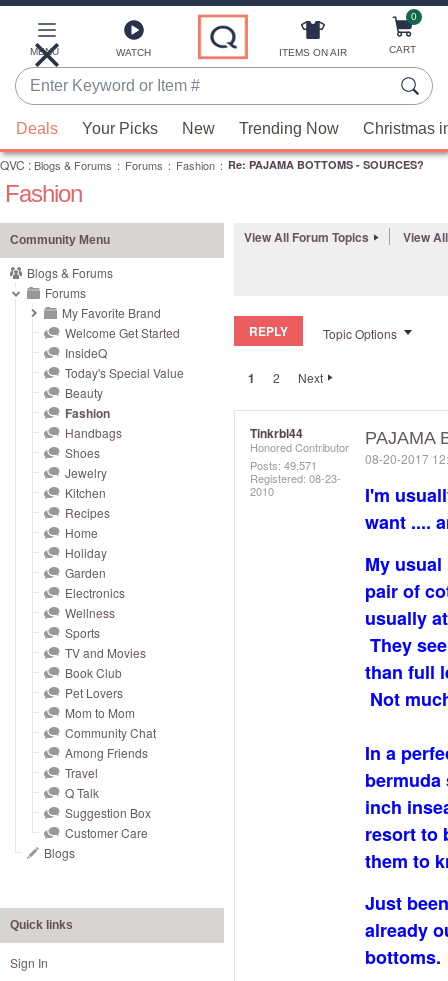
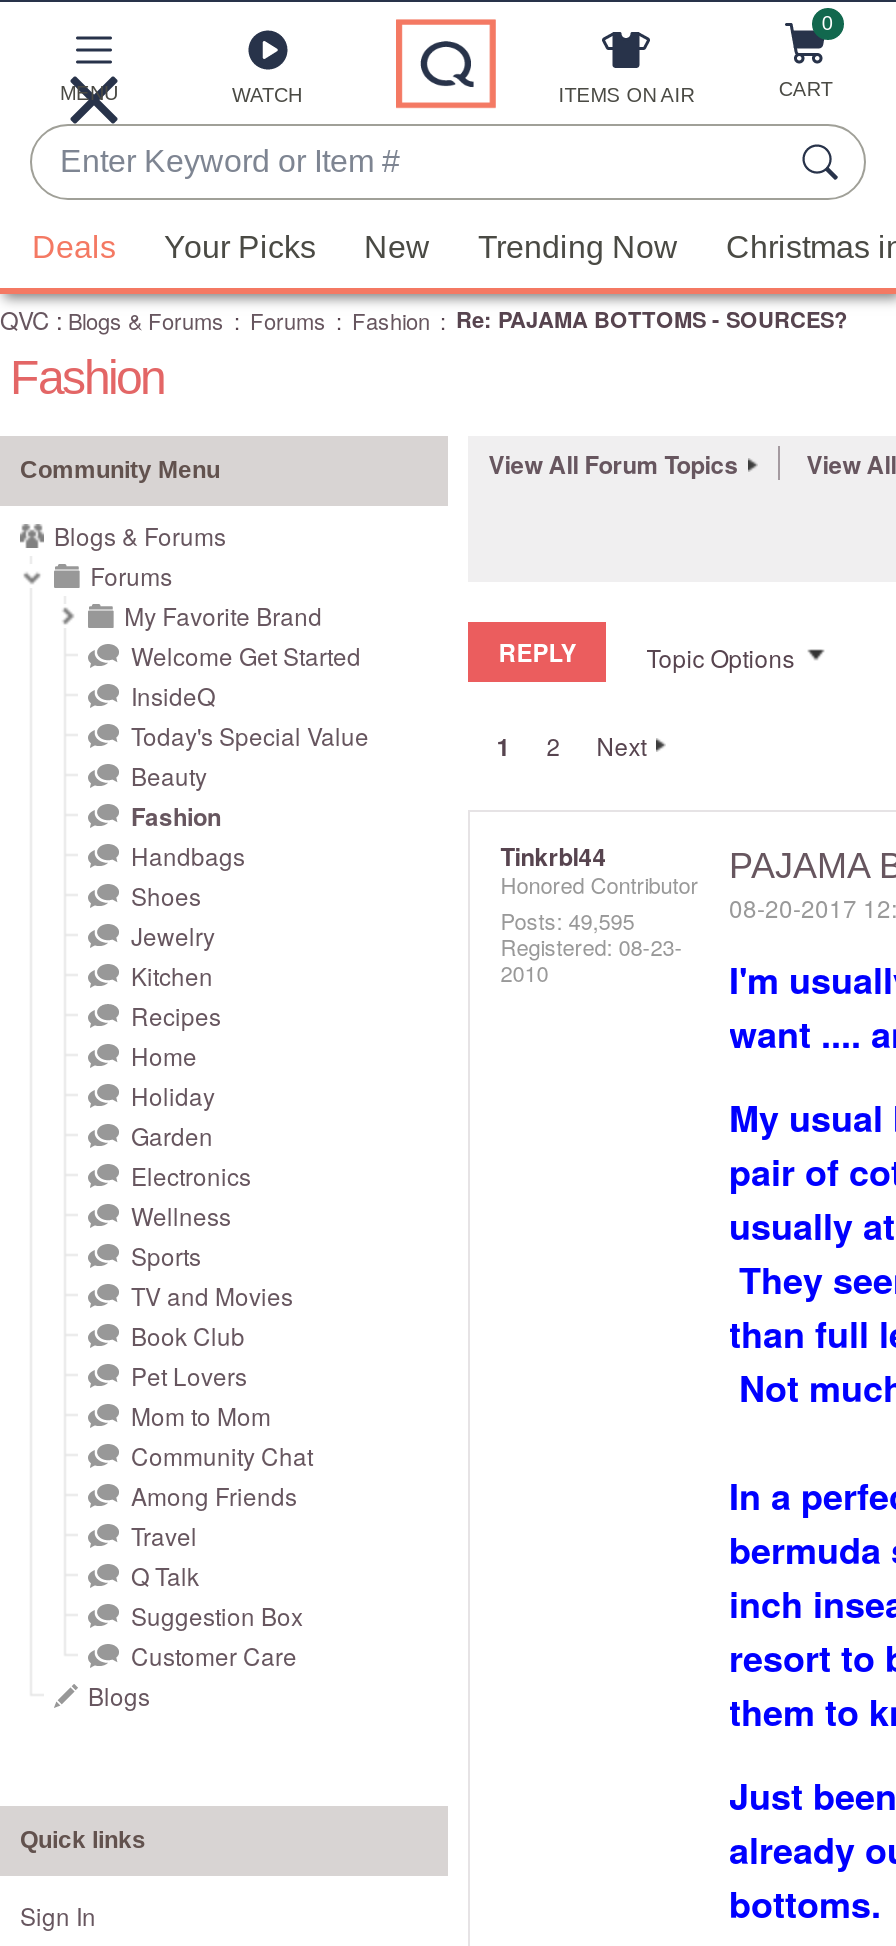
[250,457,317,473] Posts: 49,571 -> [500,904,634,936] Posts: 49,595

